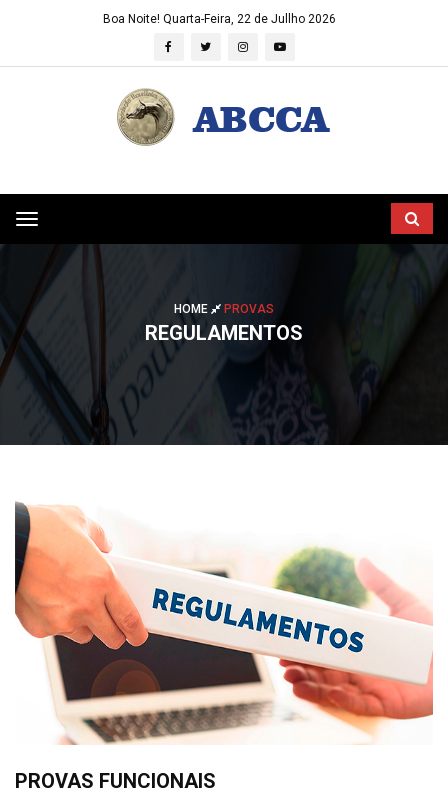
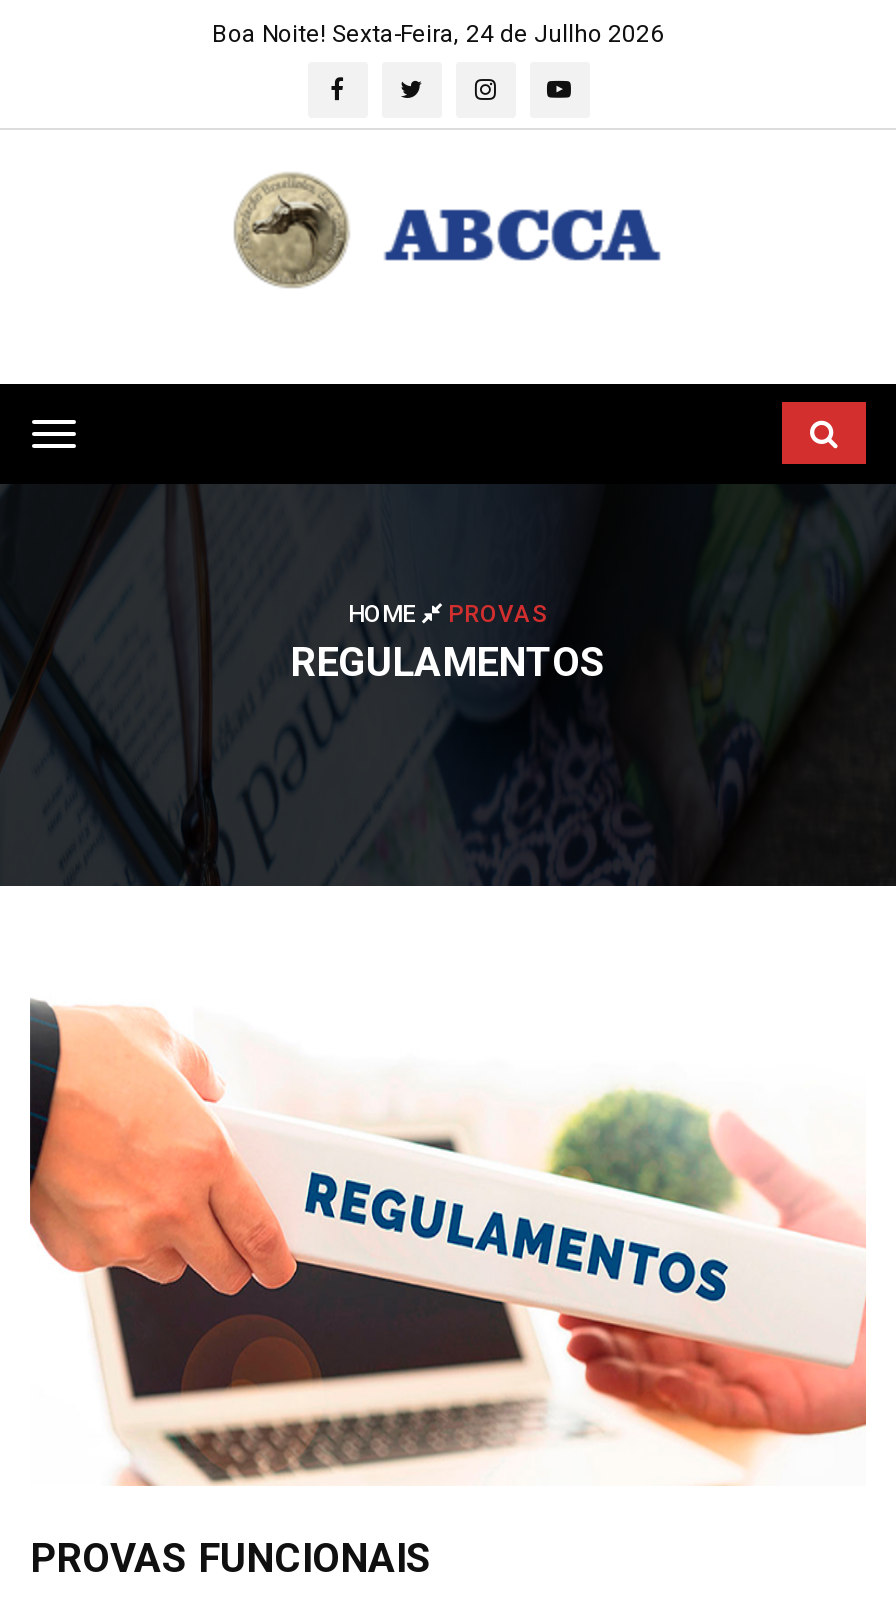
[102,12,335,26] Boa Noite! Quarta-Feira, 22 de Jullho 2026 -> [212,20,664,48] Boa Noite! Sexta-Feira, 24 de Jullho 2026

